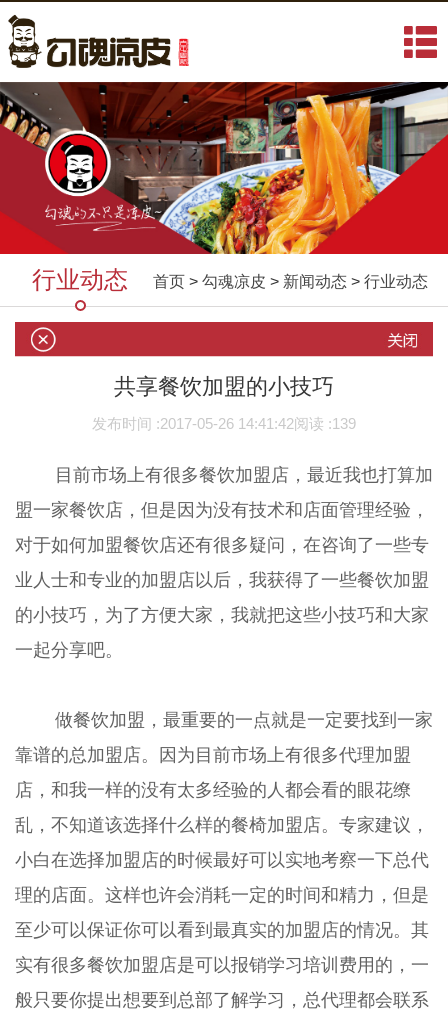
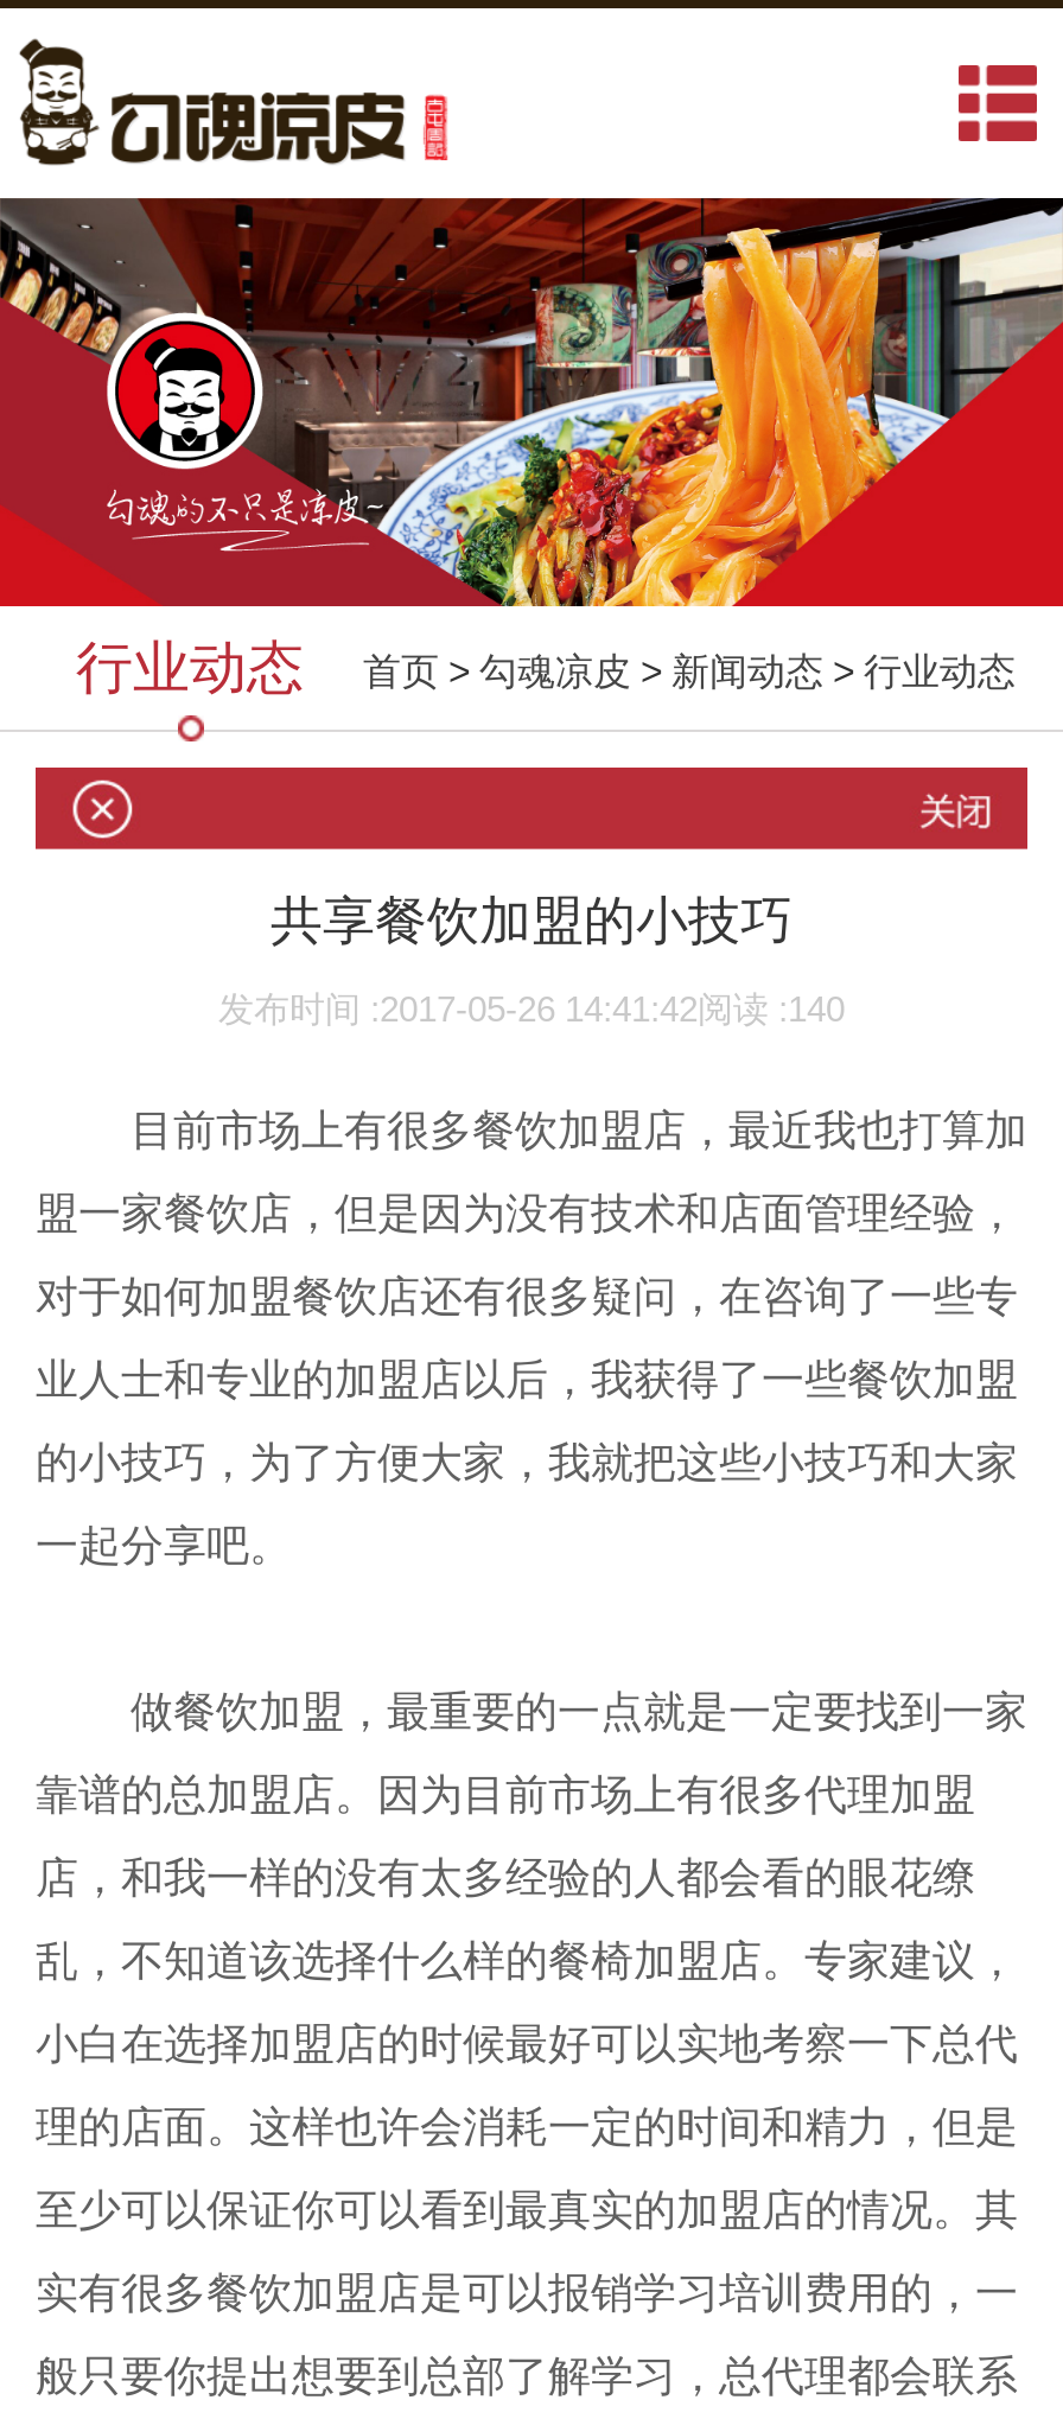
[92,415,356,432] 发布时间 : 2017-05-26 14:41:42阅读 : 139 -> [218,989,845,1029] 发布时间 : 2017-05-26 14:41:42阅读 : 140

